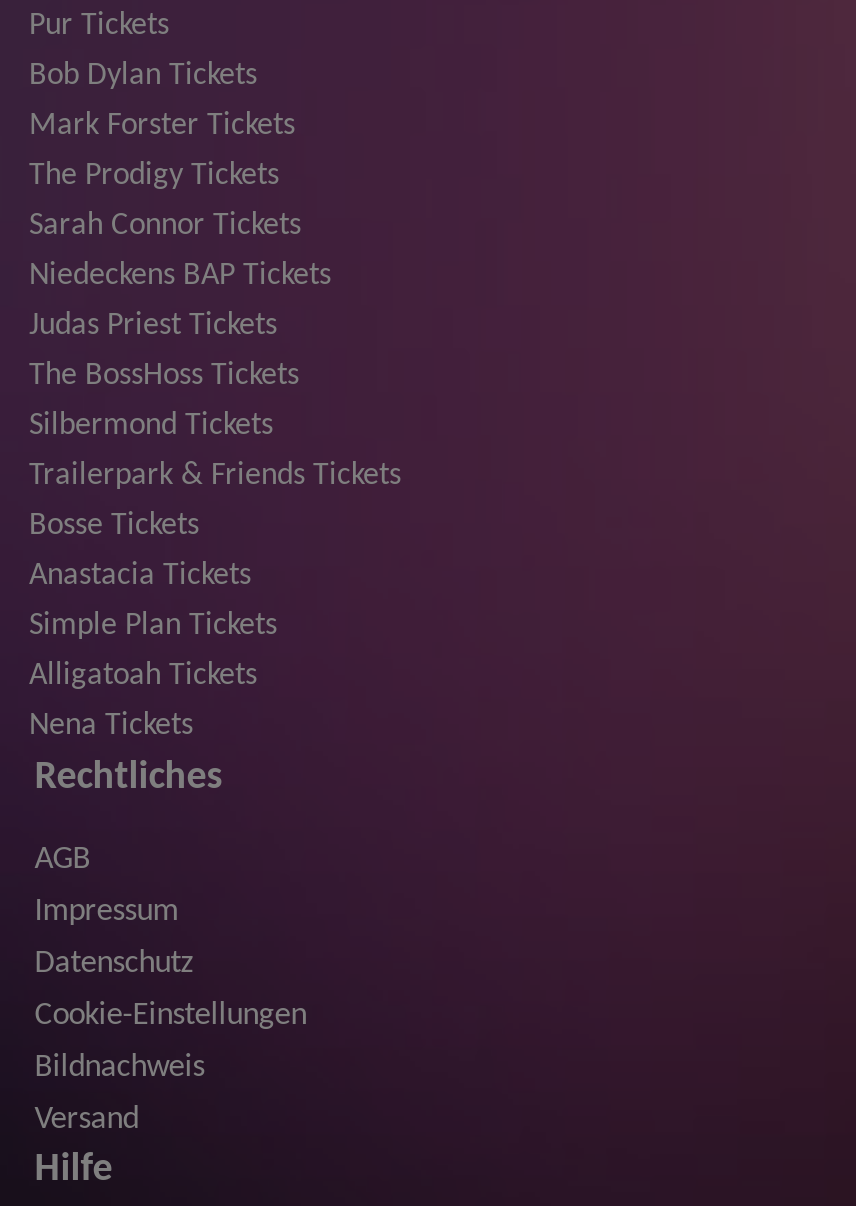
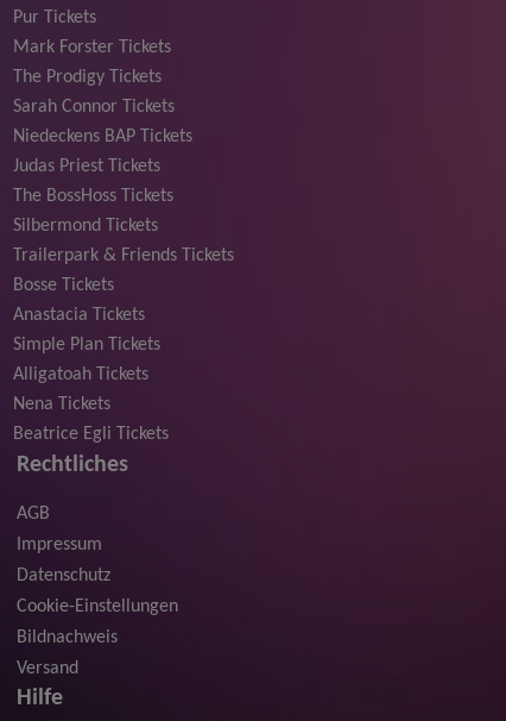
[29,59,257,91] Bob Dylan Tickets -> none
moved [29,109,401,741] -> [13,37,234,413]: Mark Forster Tickets | The Prodigy Tickets | Sarah Connor Tickets | ... | Alligatoah Tickets | Nena Tickets
none -> [13,424,169,443] Beatrice Egli Tickets

